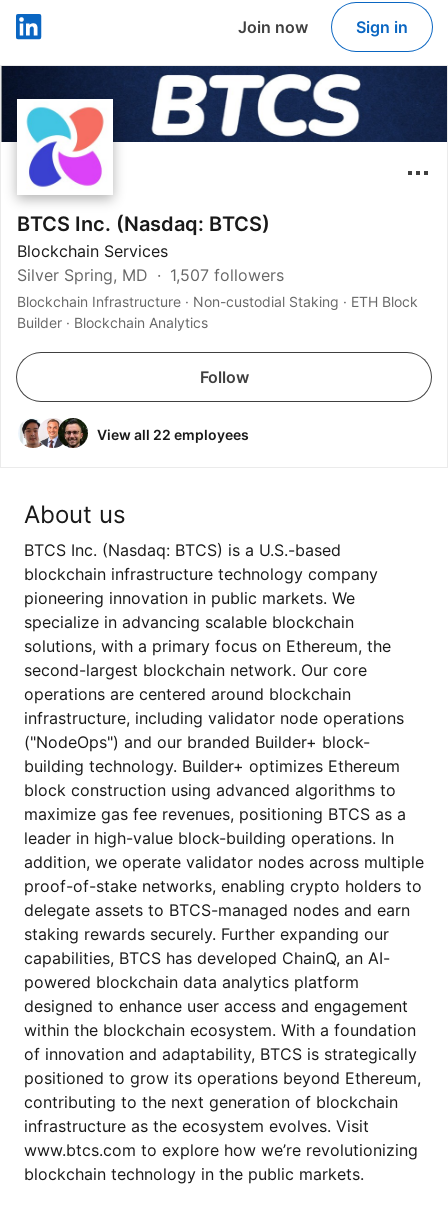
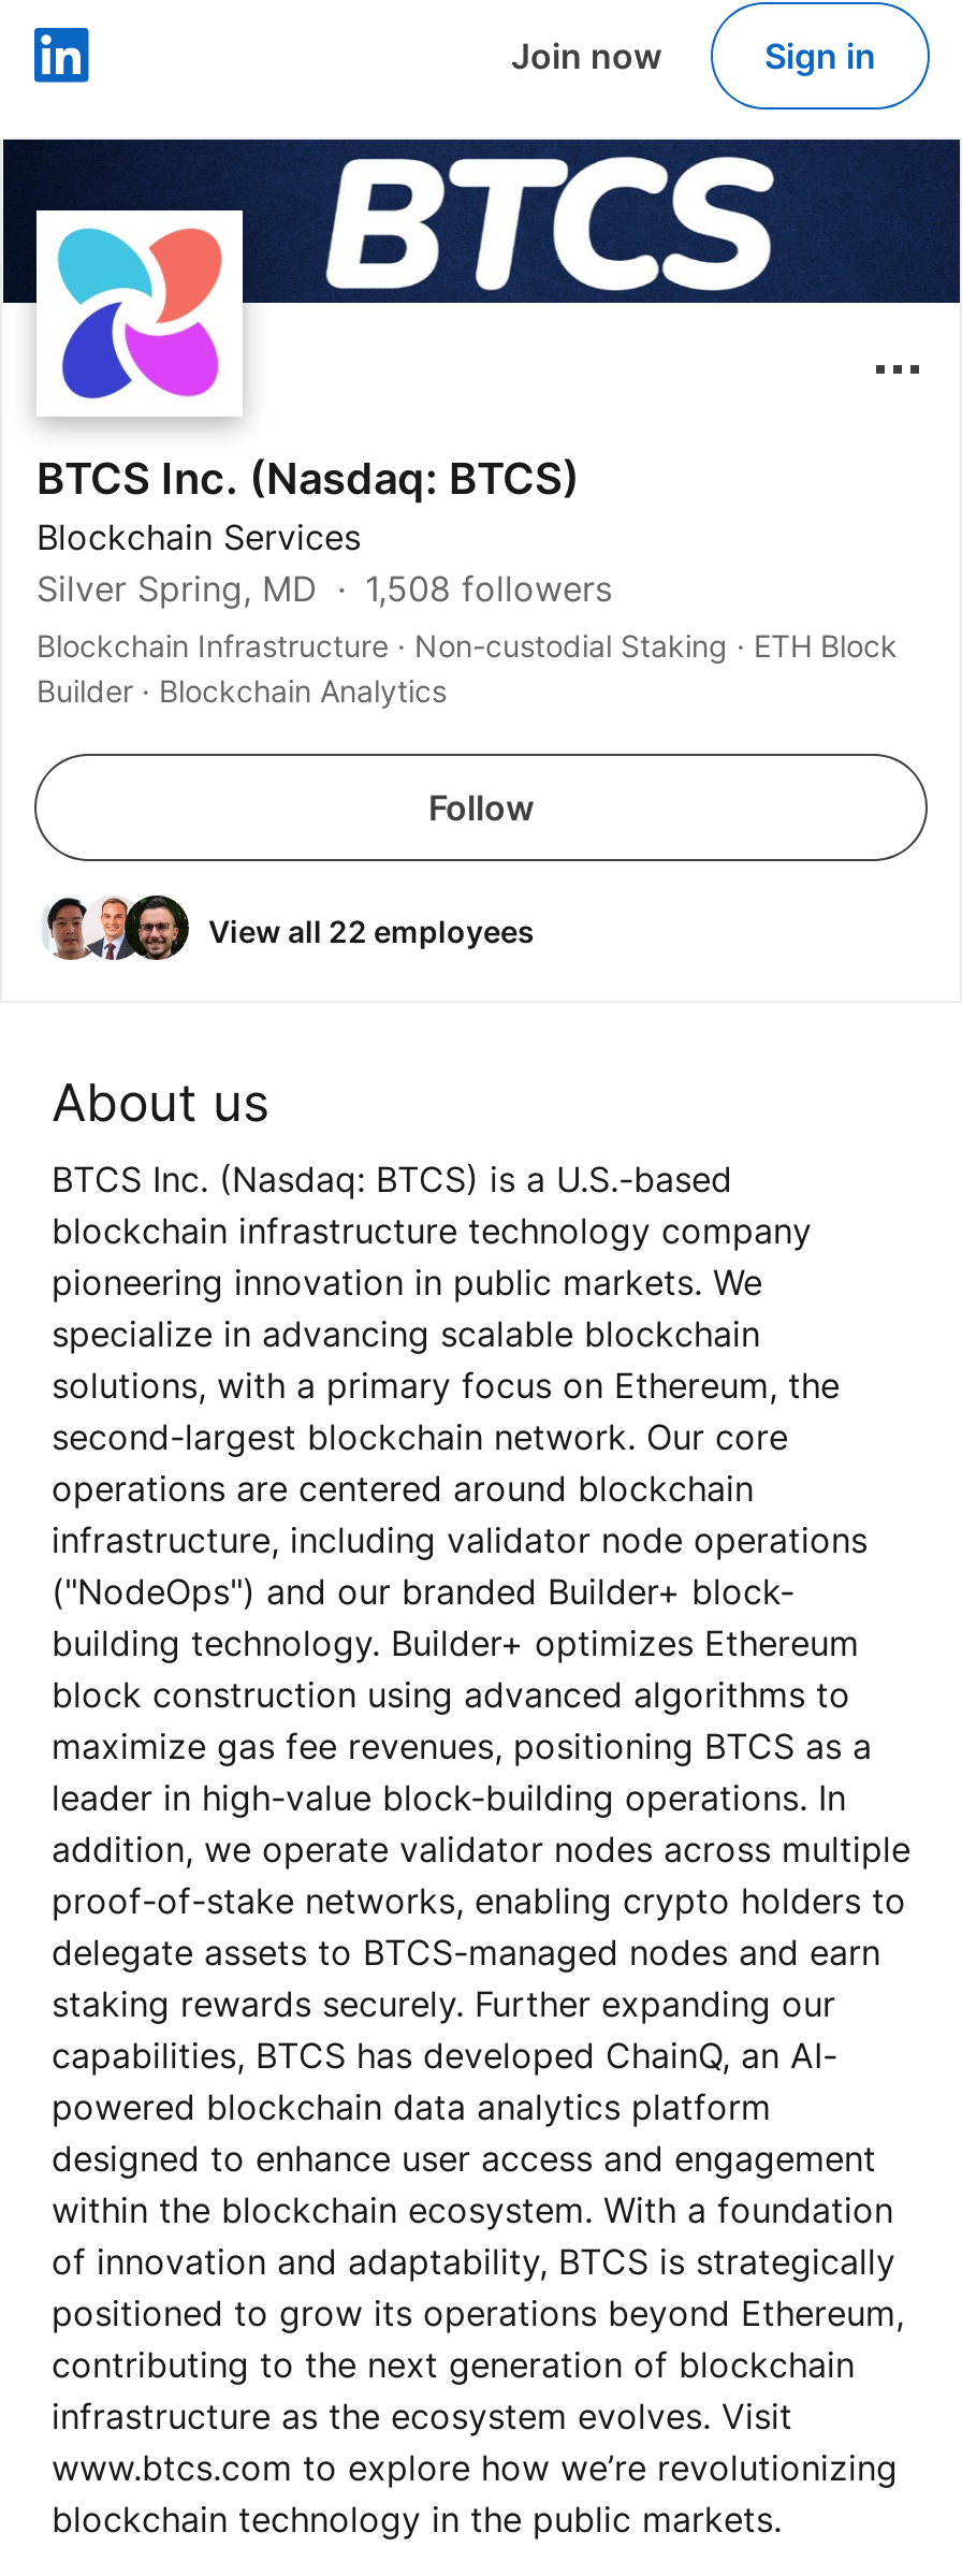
[17,265,284,285] Silver Spring, MD 1,507 followers -> [37,567,612,610] Silver Spring, MD 1,508 followers

